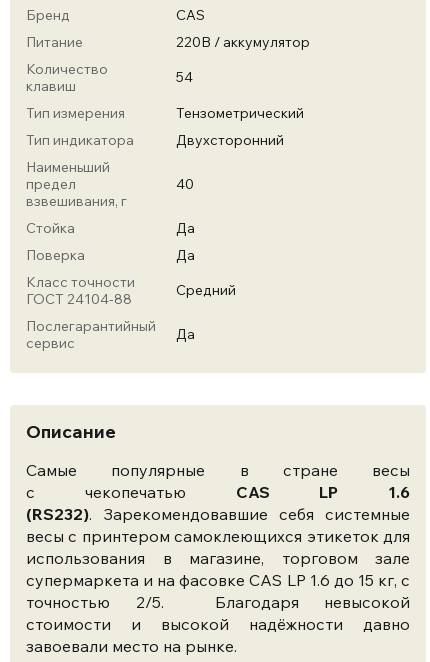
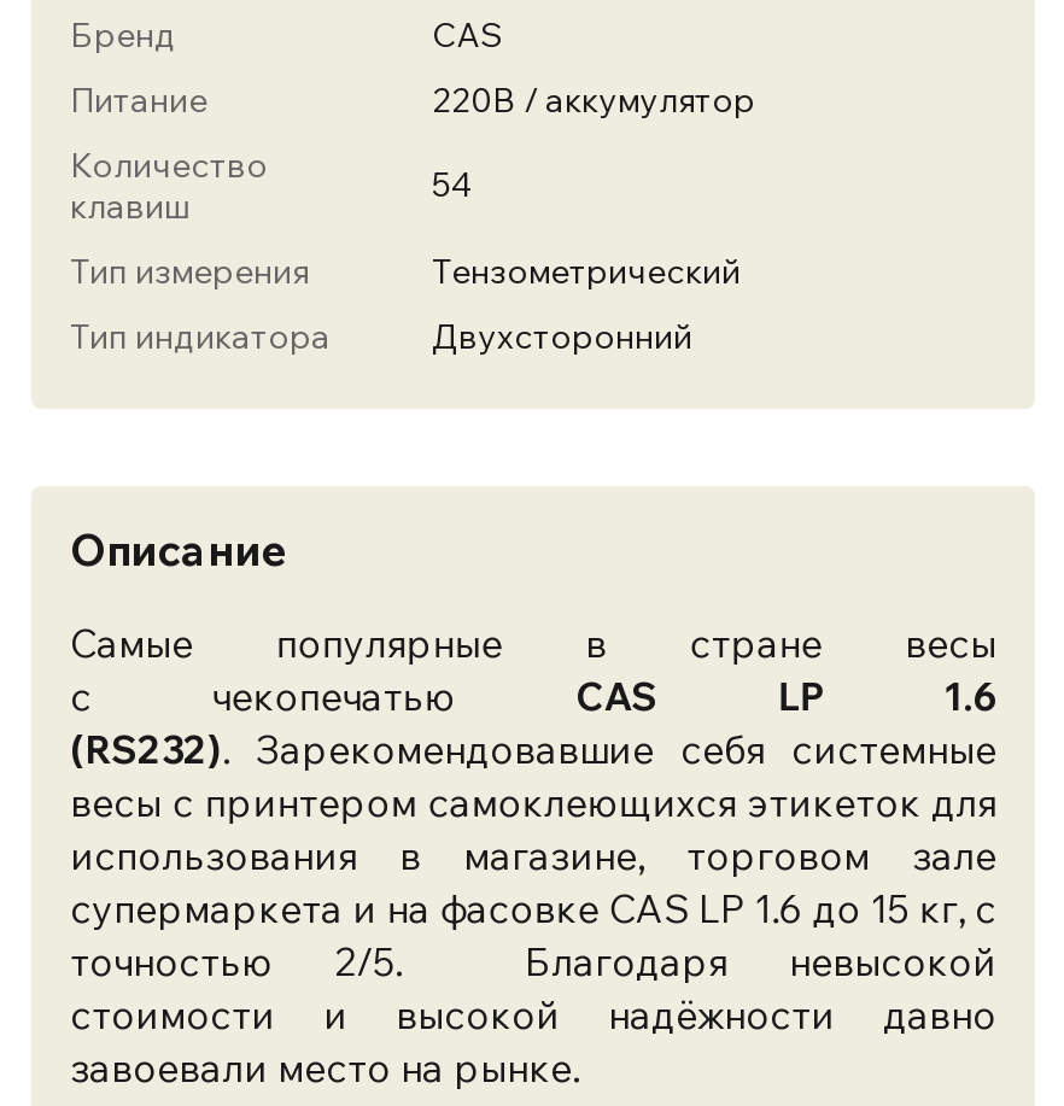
[26,158,127,210] Наименьший | предел | взвешивания, г -> none
[26,175,236,352] 40 | Стойка | Да | Поверка | Да | Класс точности | ГОСТ 24104-88 | Средний | Послегарантийный | сервис | Да -> none

